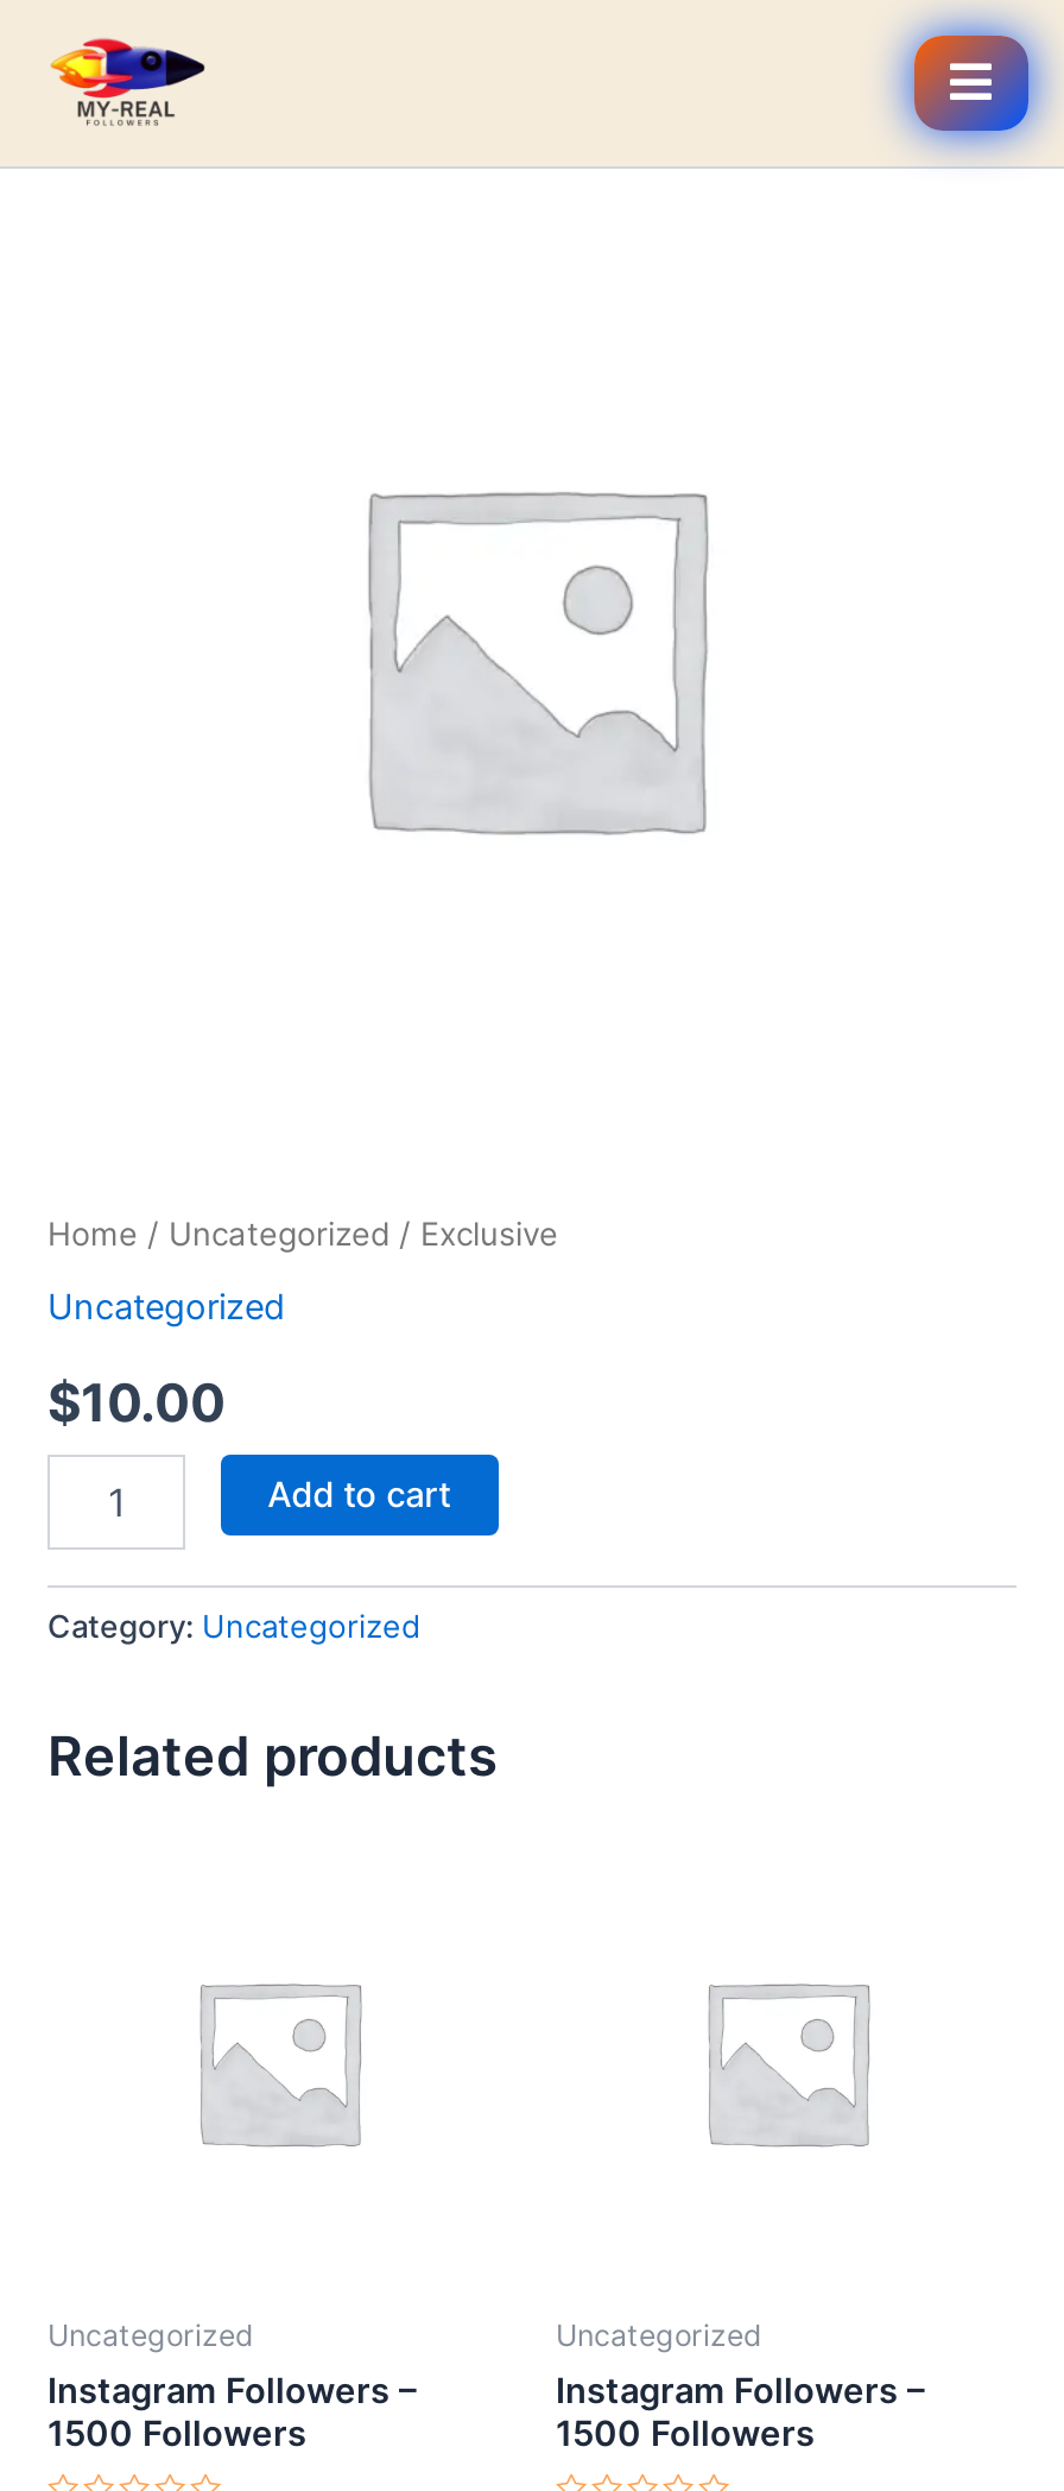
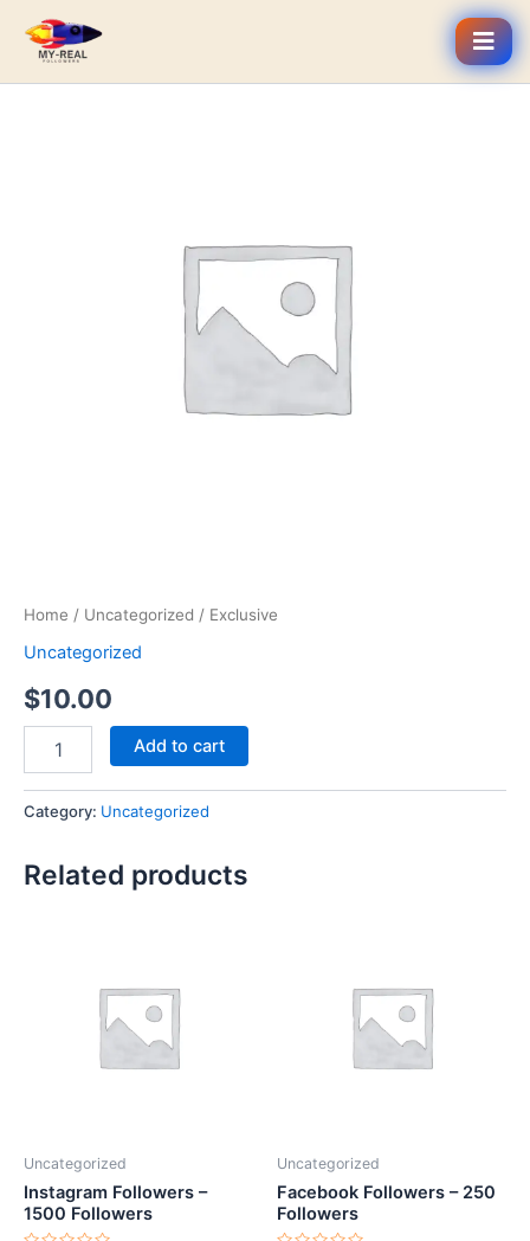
[556,2371,924,2457] Instagram Followers – | 1500 Followers -> [277,1181,496,1224] Facebook Followers – 250 | Followers

